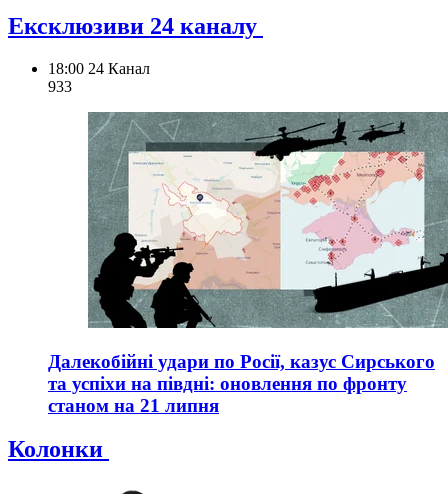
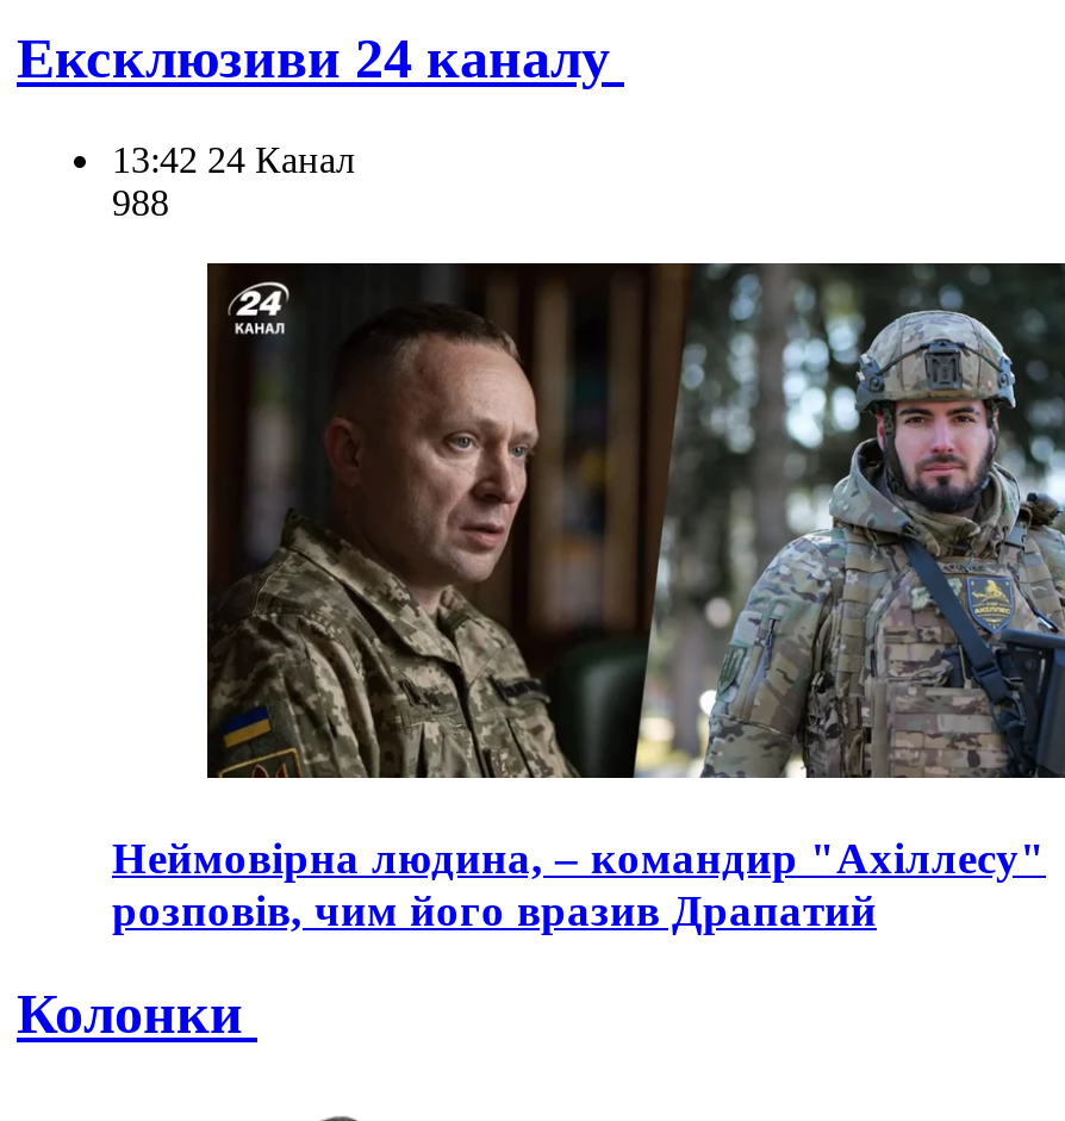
[48,60,150,95] 18:00 24 Канал | 933 -> [112,139,355,222] 13:42 24 Канал | 988
[48,111,445,415] [image] | Далекобійні удари по Росії, казус Сирського | та успіхи на півдні: оновлення по фронту | станом на 21 липня -> [112,261,1058,934] [image] | Неймовірна людина, – командир "Ахіллесу" | розповів, чим його вразив Драпатий

